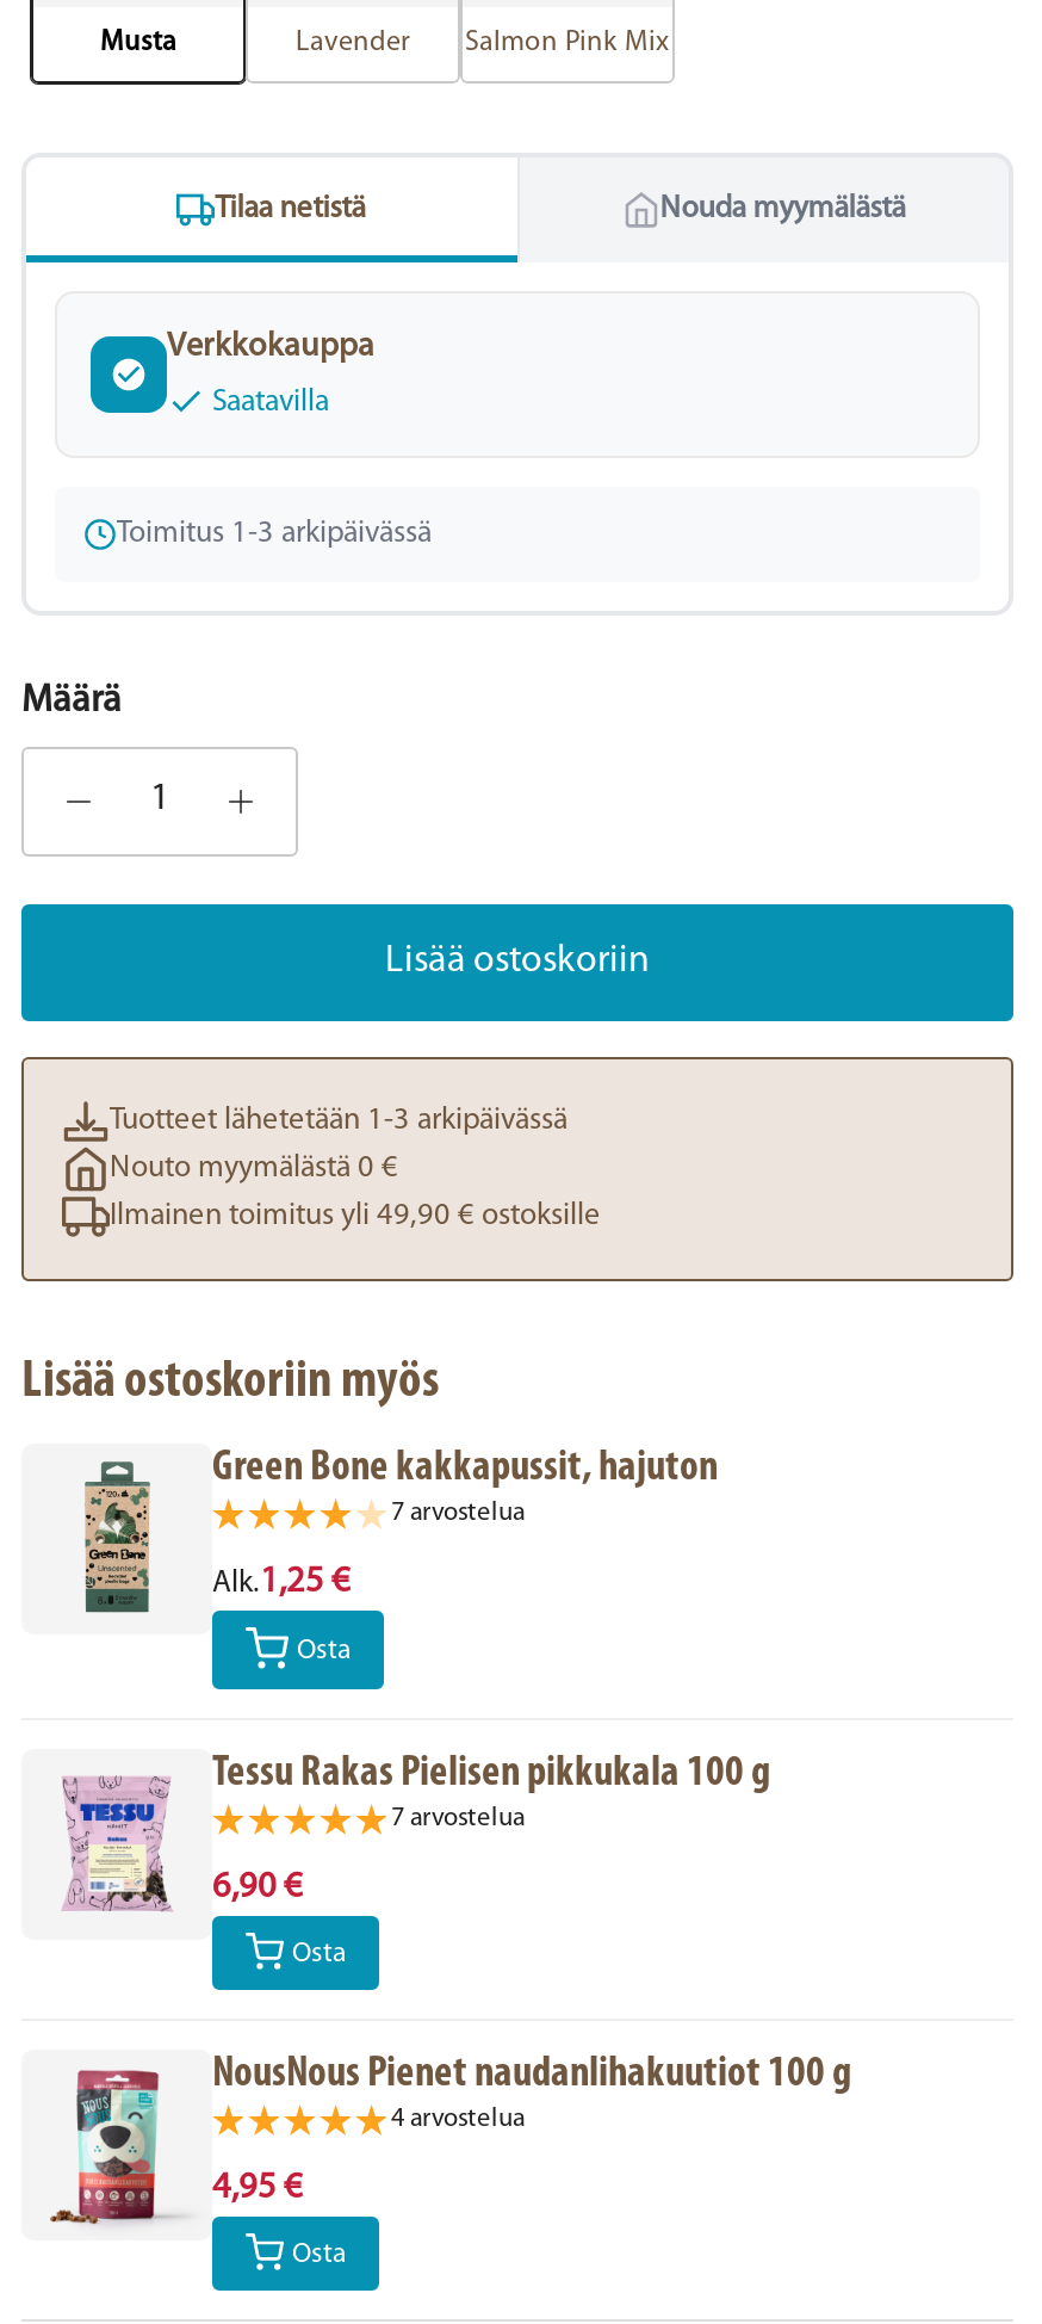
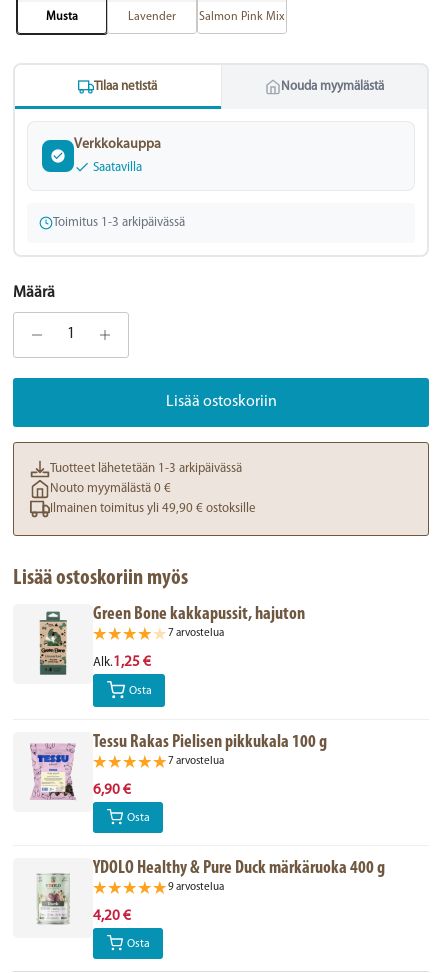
[50,2052,851,2226] [image] | NousNous Pienet naudanlihakuutiot 100 g -> [26,859,385,931] [image] | YDOLO Healthy & Pure Duck märkäruoka 400 g
[391,2107,525,2133] 4 arvostelua -> [168,882,224,893] 9 arvostelua
[212,2171,303,2207] 4,95 € -> [93,909,131,924] 4,20 €

